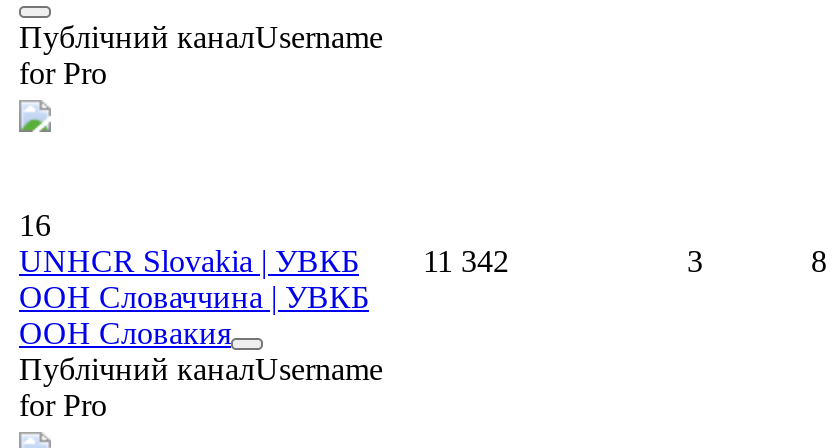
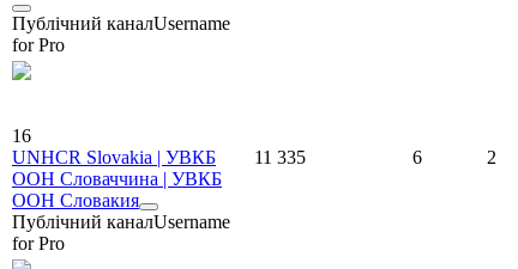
[423,244,509,278] 11 342 -> [254,147,306,167] 11 335
[687,244,703,278] 3 -> [412,147,422,167] 6
[811,244,827,278] 8 -> [487,147,496,167] 2

